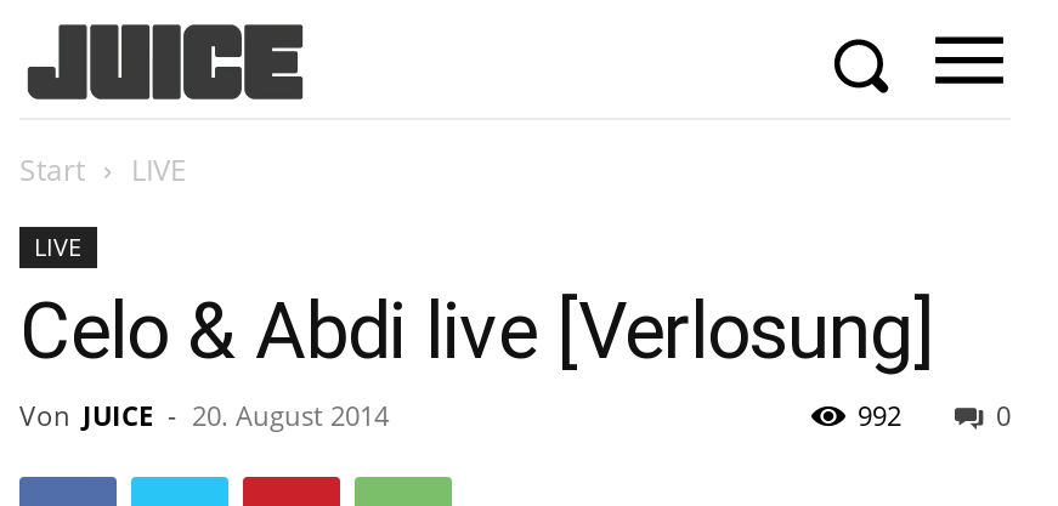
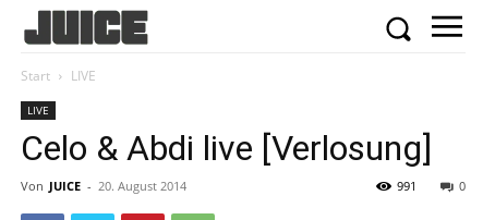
[858,397,901,434] 992 -> [397,178,416,194] 991

